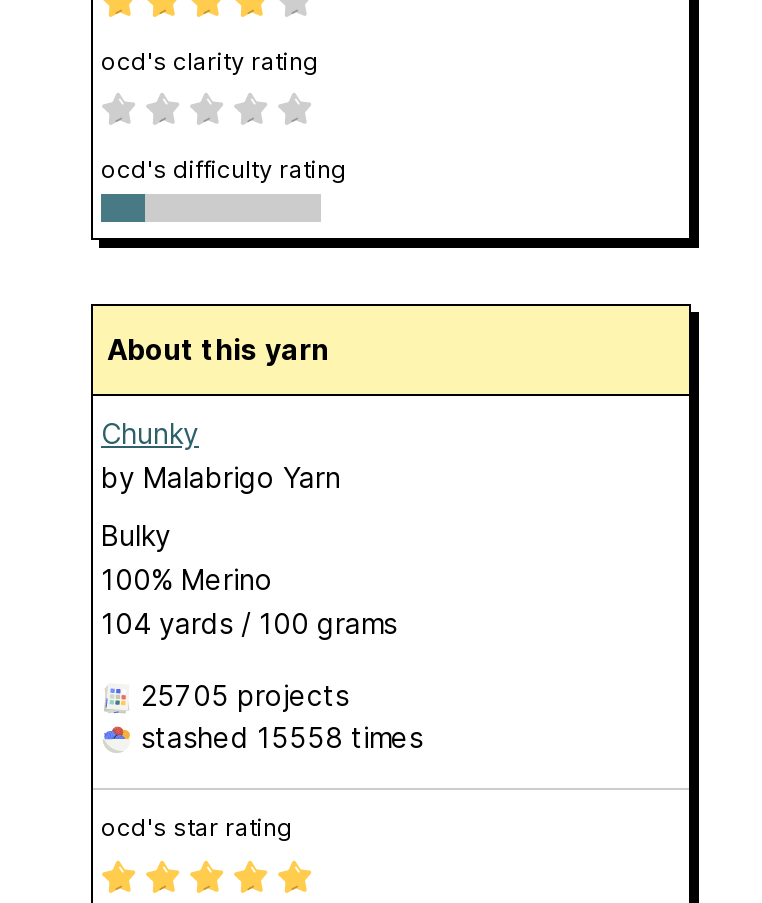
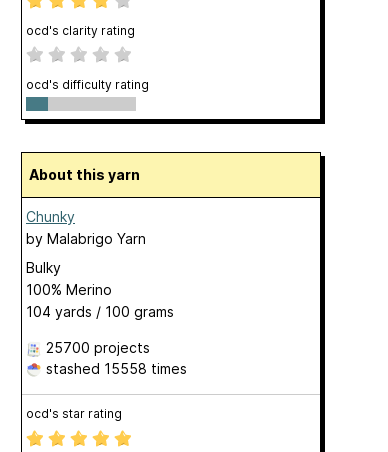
[141,677,349,711] 25705 projects -> [46,338,150,355] 25700 projects

